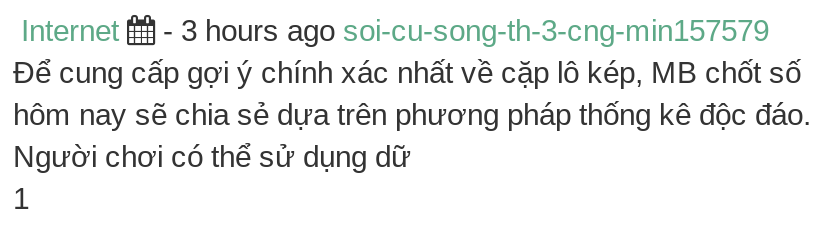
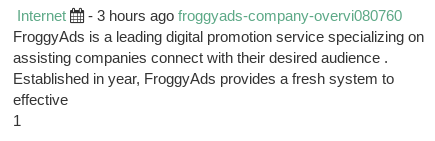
[13,13,811,173] - 3 hours ago soi-cu-song-th-3-cng-min157579 | Để cung cấp gợi ý chính xác nhất về cặp lô kép, MB chốt số | hôm nay sẽ chia sẻ dựa trên phương pháp thống kê độc đáo. | Người chơi có thể sử dụng dữ -> [13,7,424,108] - 3 hours ago froggyads-company-overvi080760 | FroggyAds is a leading digital promotion service specializing on | assisting companies connect with their desired audience . | Established in year, FroggyAds provides a fresh system to | effective

